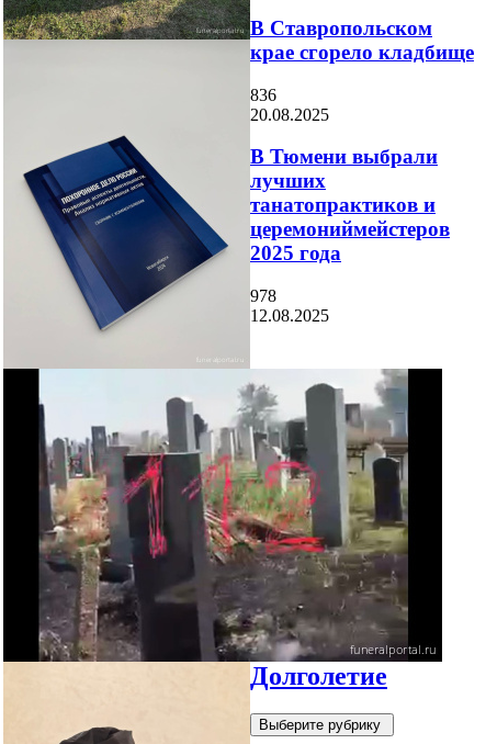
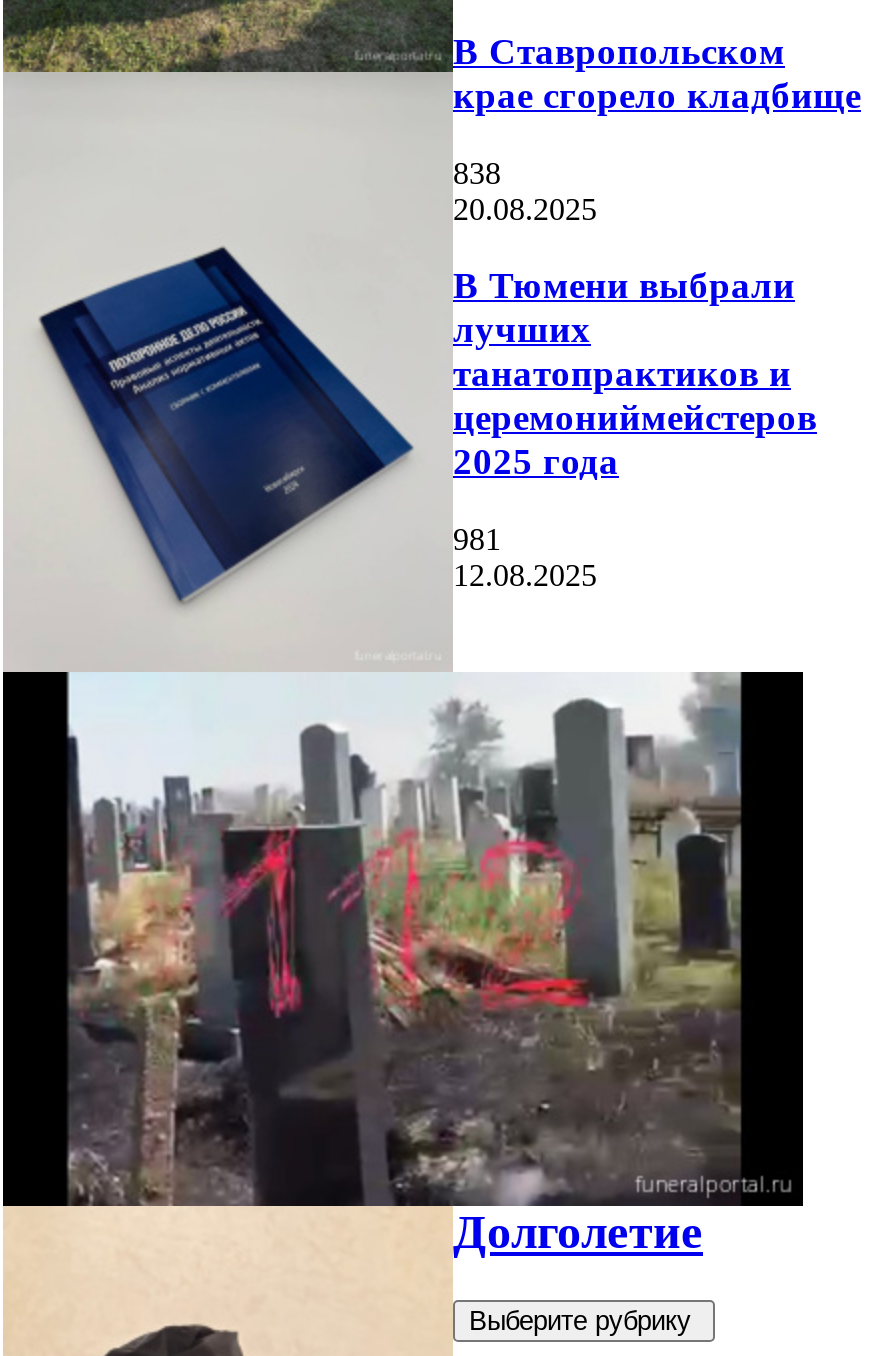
[250,85,276,104] 836 -> [453,156,501,190] 838
[250,287,276,305] 978 -> [453,522,501,556] 981

